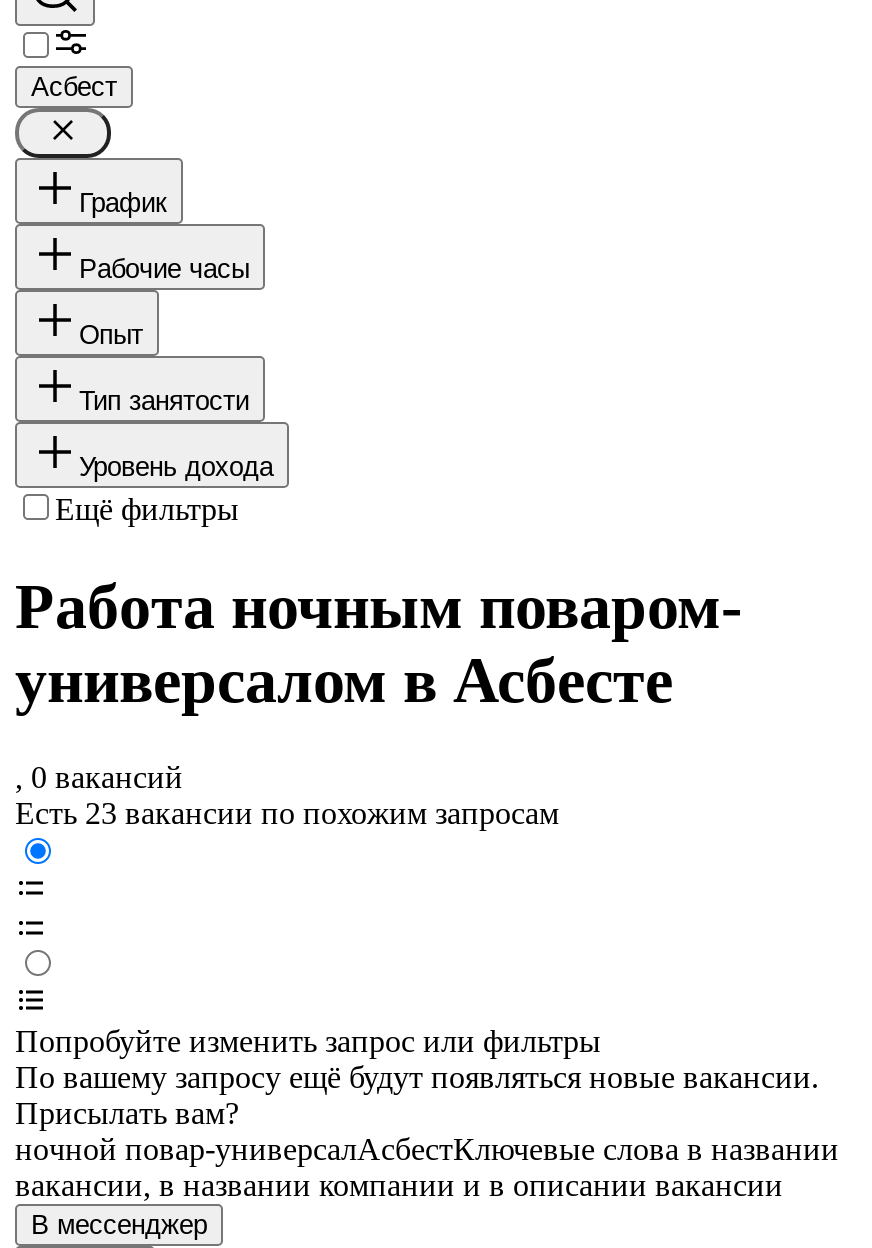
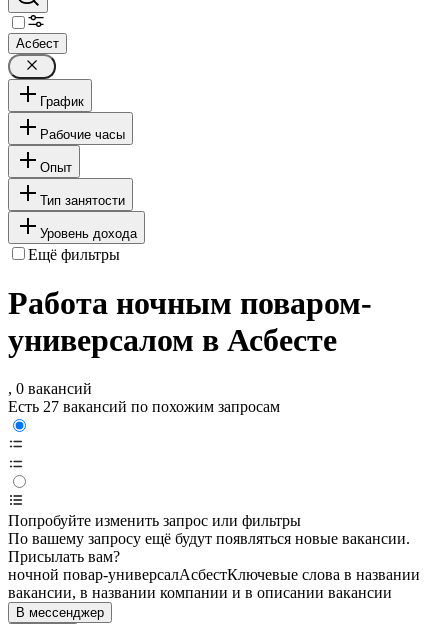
[15,797,559,831] Есть 23 вакансии по похожим запросам -> [8,398,280,415] Есть 27 вакансий по похожим запросам

